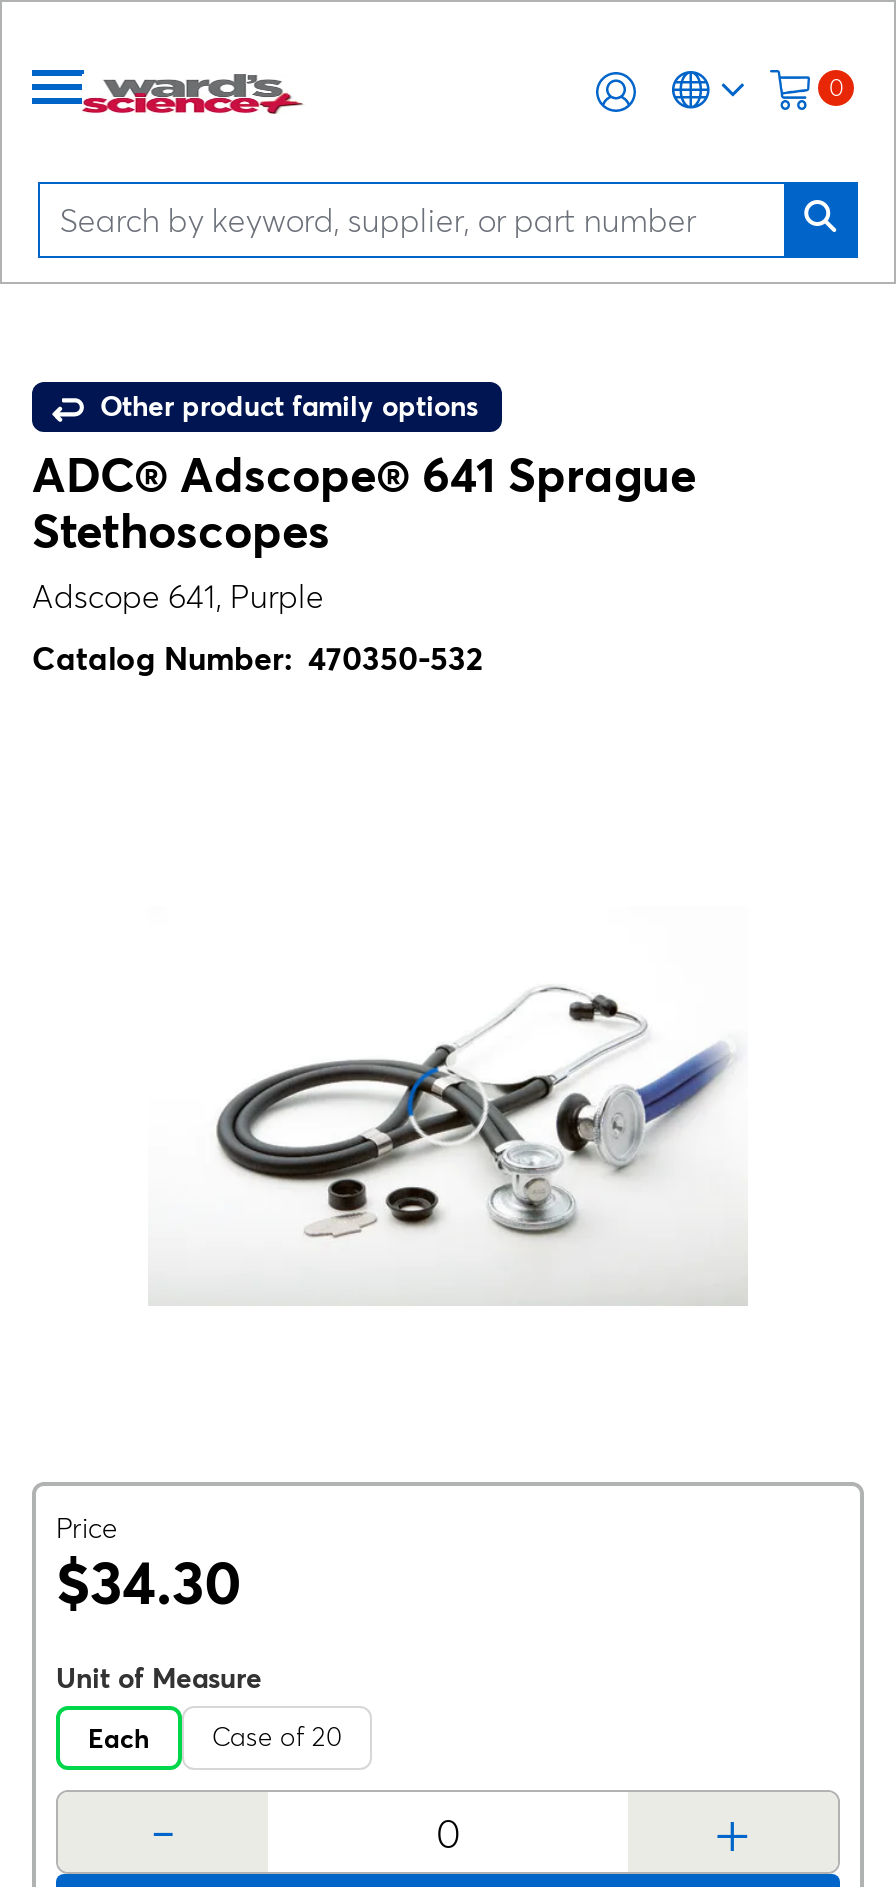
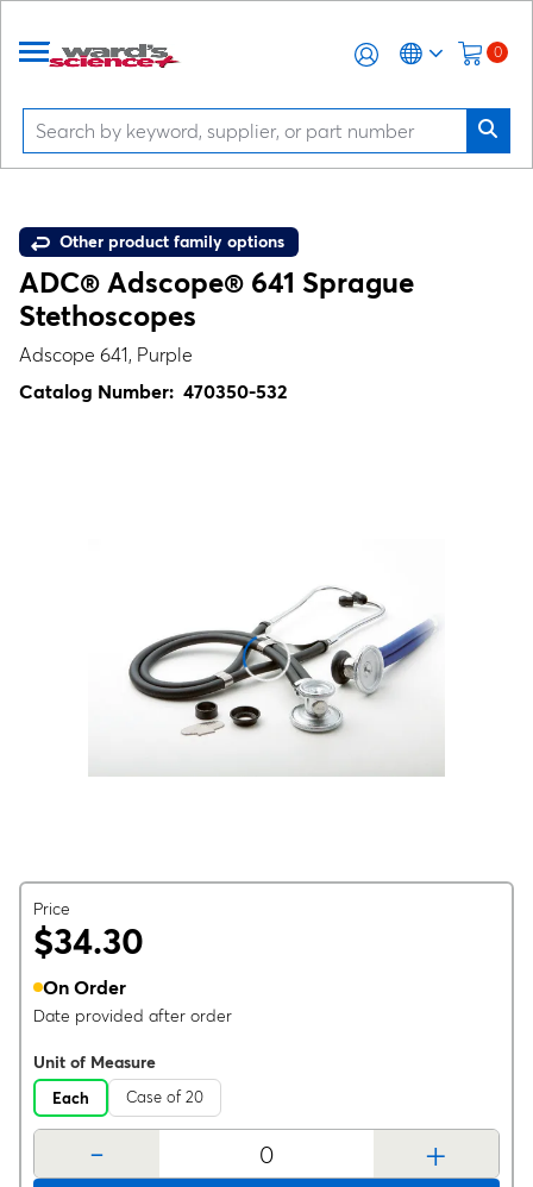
none -> [33,975,232,1026] On Order | Date provided after order

